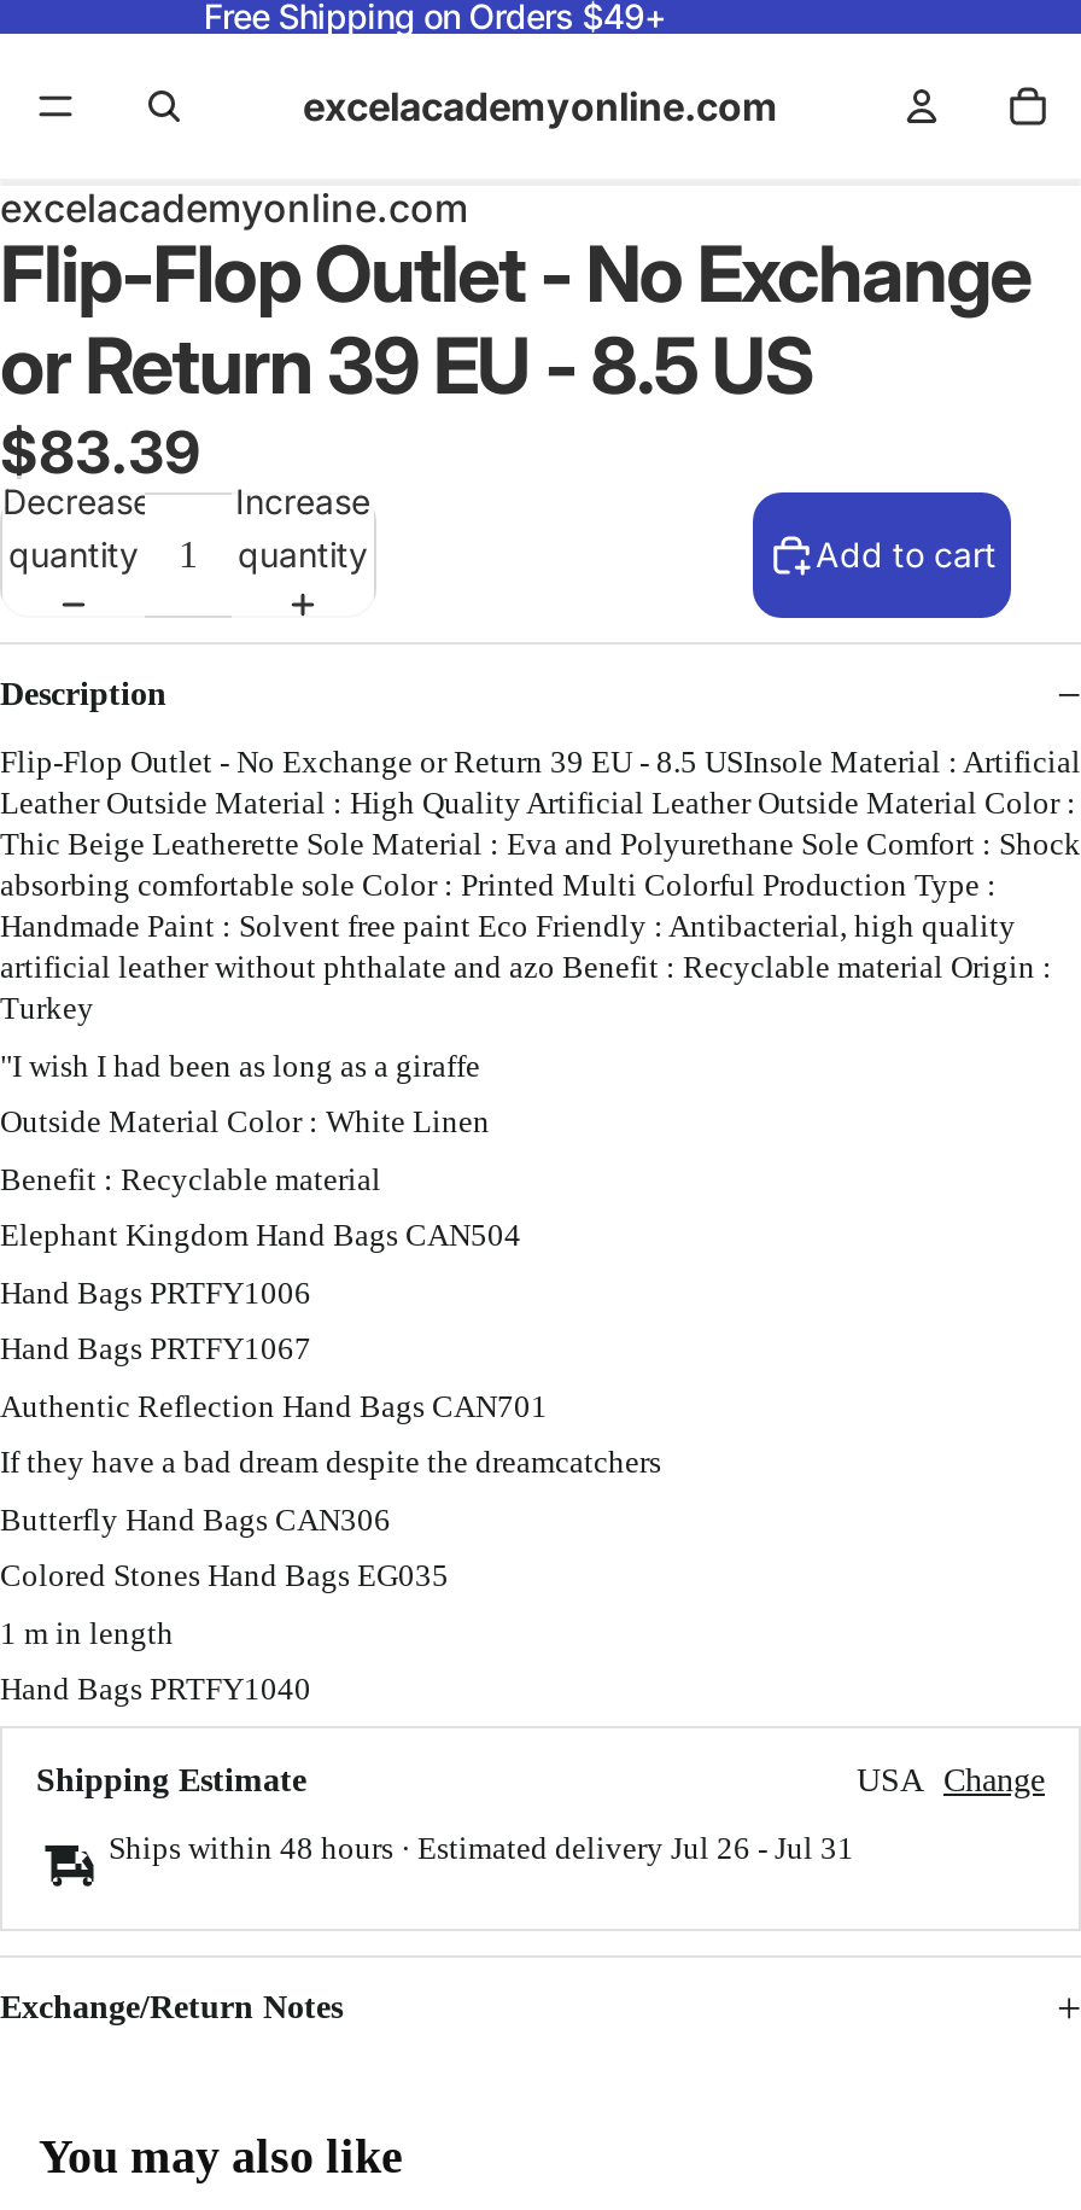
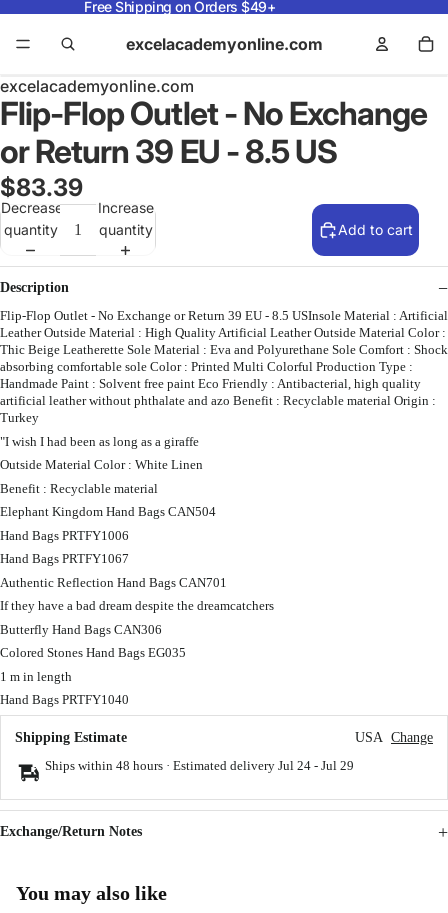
[109,1829,854,1865] Ships within 48 hours · Estimated delivery Jul 26 - Jul 31 -> [45,757,354,772] Ships within 48 hours · Estimated delivery Jul 24 - Jul 29

